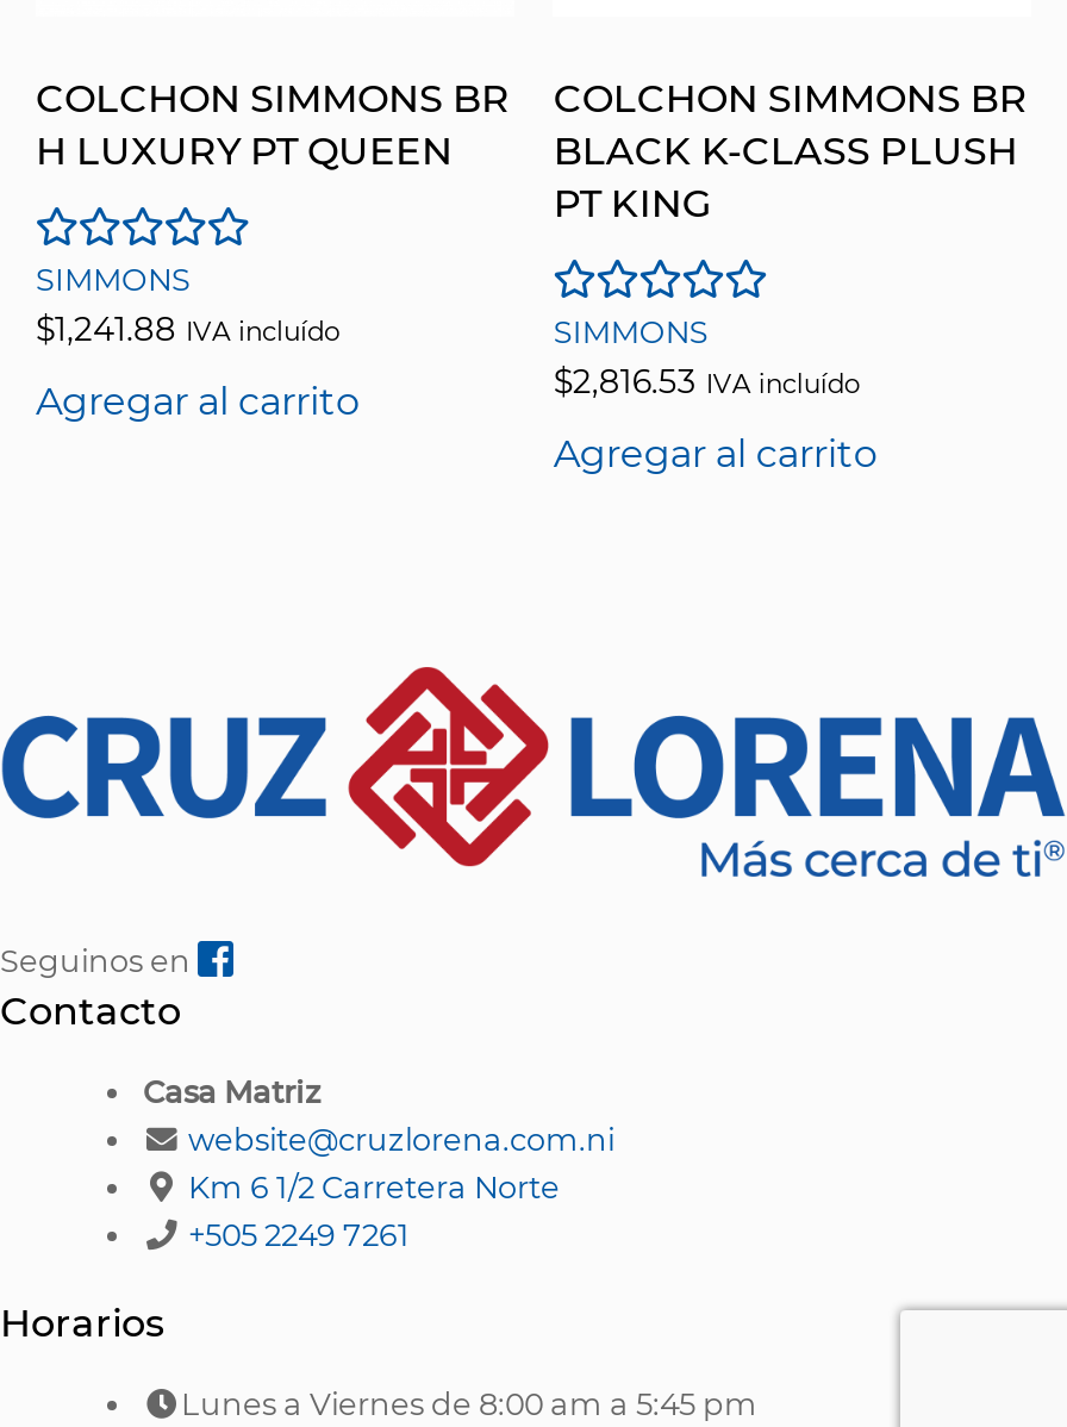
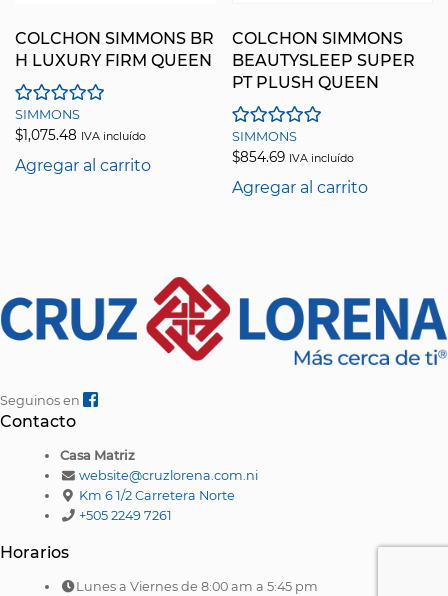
[554,77,1027,227] COLCHON SIMMONS BR | BLACK K-CLASS PLUSH | PT KING -> [232,29,415,92] COLCHON SIMMONS | BEAUTYSLEEP SUPER | PT PLUSH QUEEN
[36,129,453,174] H LUXURY PT QUEEN -> [15,51,212,70] H LUXURY FIRM QUEEN
[36,310,341,348] $1,241.88 IVA incluído -> [15,127,146,143] $1,075.48 IVA incluído
[554,363,861,401] $2,816.53 IVA incluído -> [232,149,354,165] $854.69 IVA incluído

